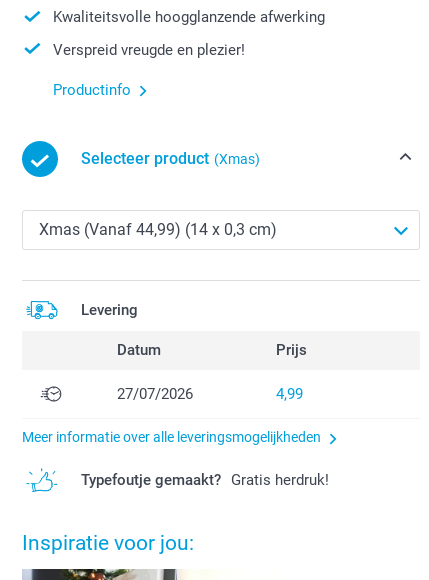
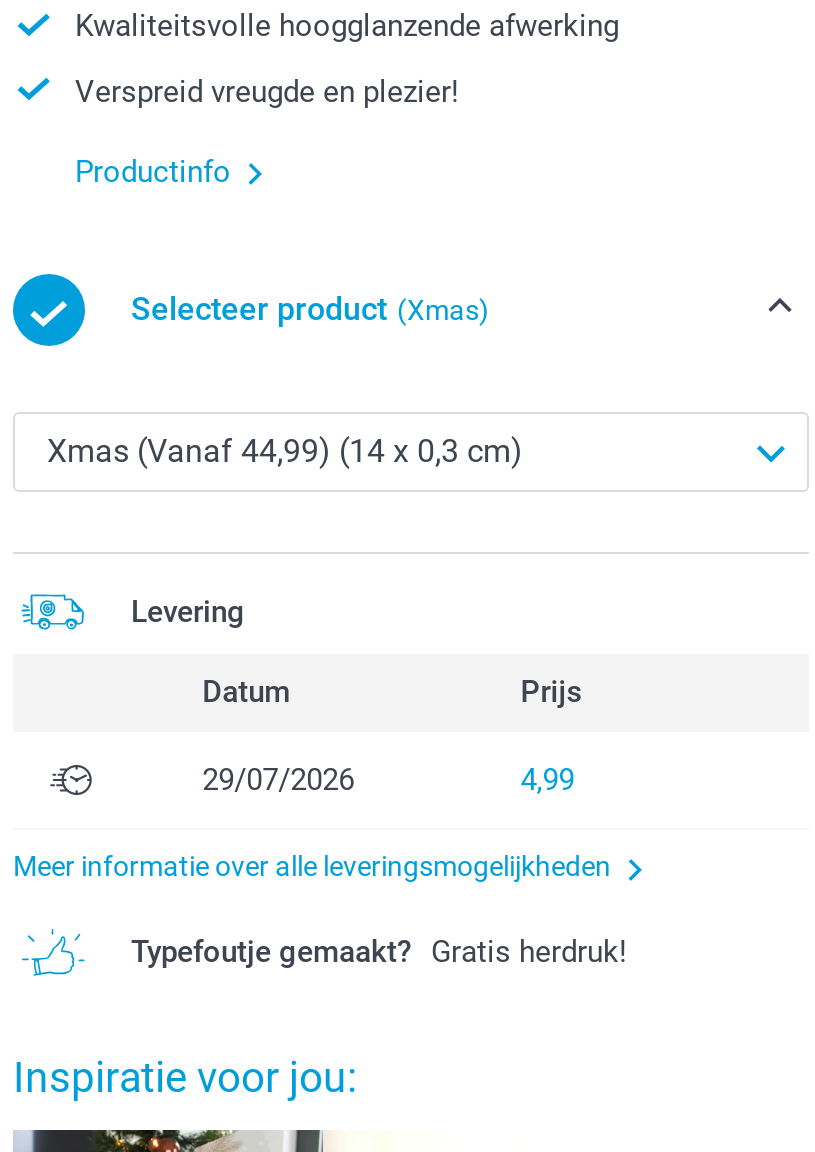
[117,385,193,403] 27/07/2026 -> [202,763,354,799] 29/07/2026

